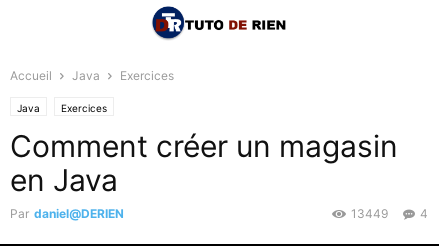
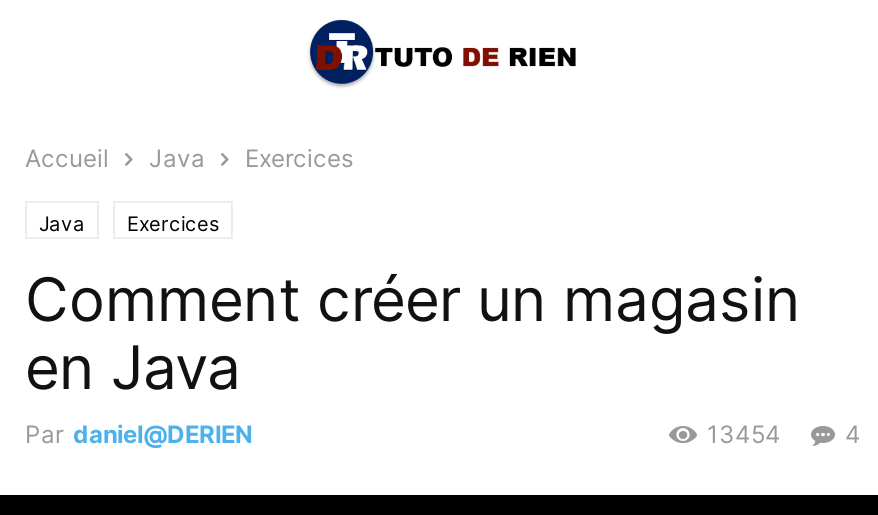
[351,206,388,221] 13449 -> [707,419,781,449] 13454

